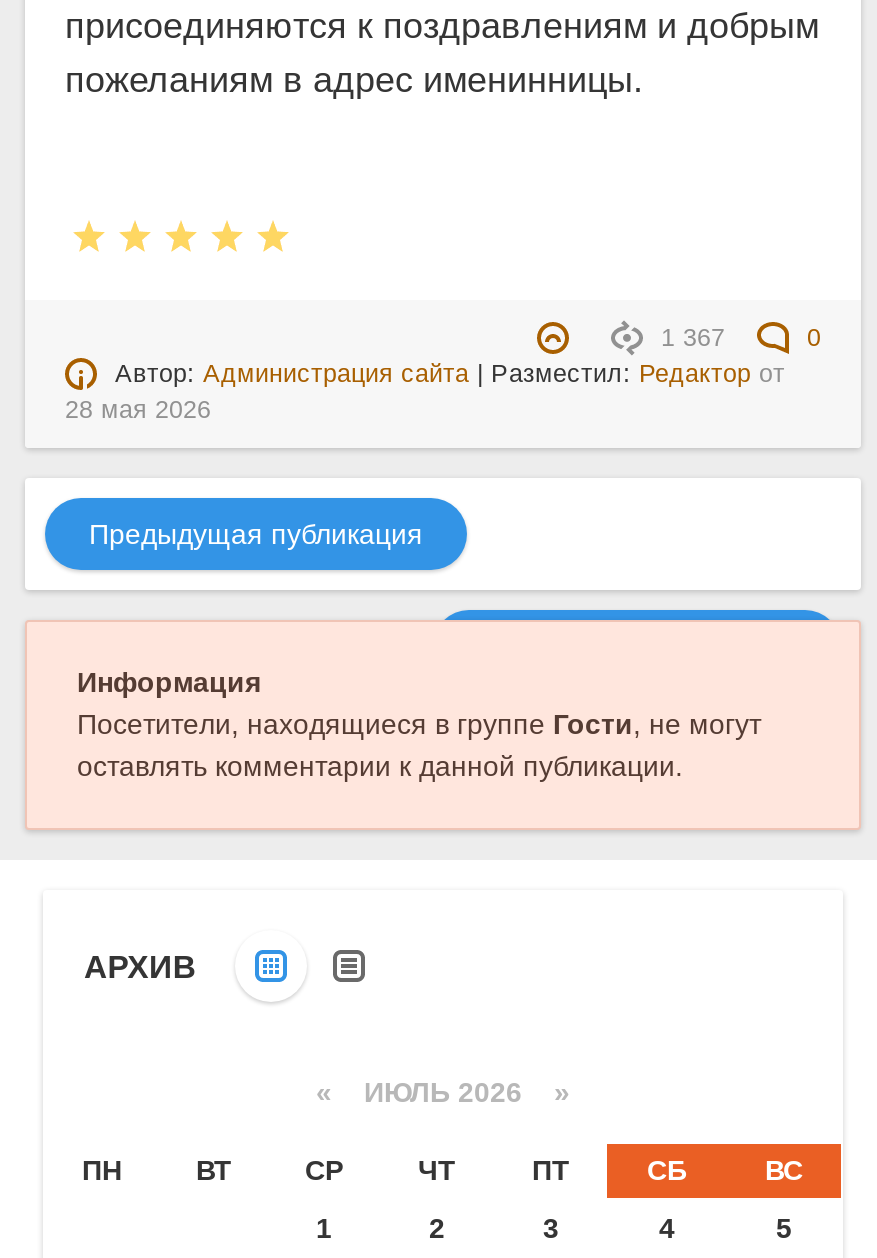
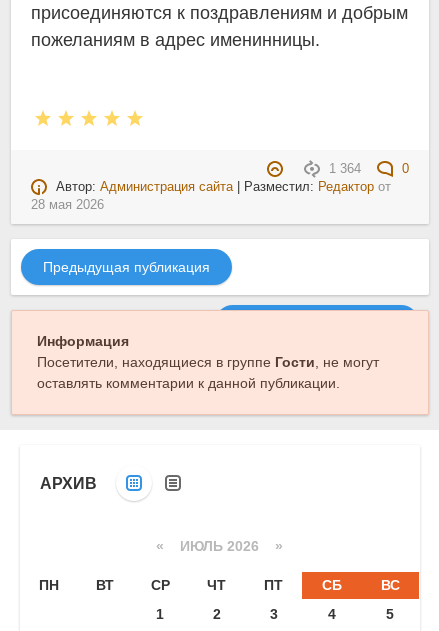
[653,325,725,353] 1 367 -> [325,162,361,176] 1 364

